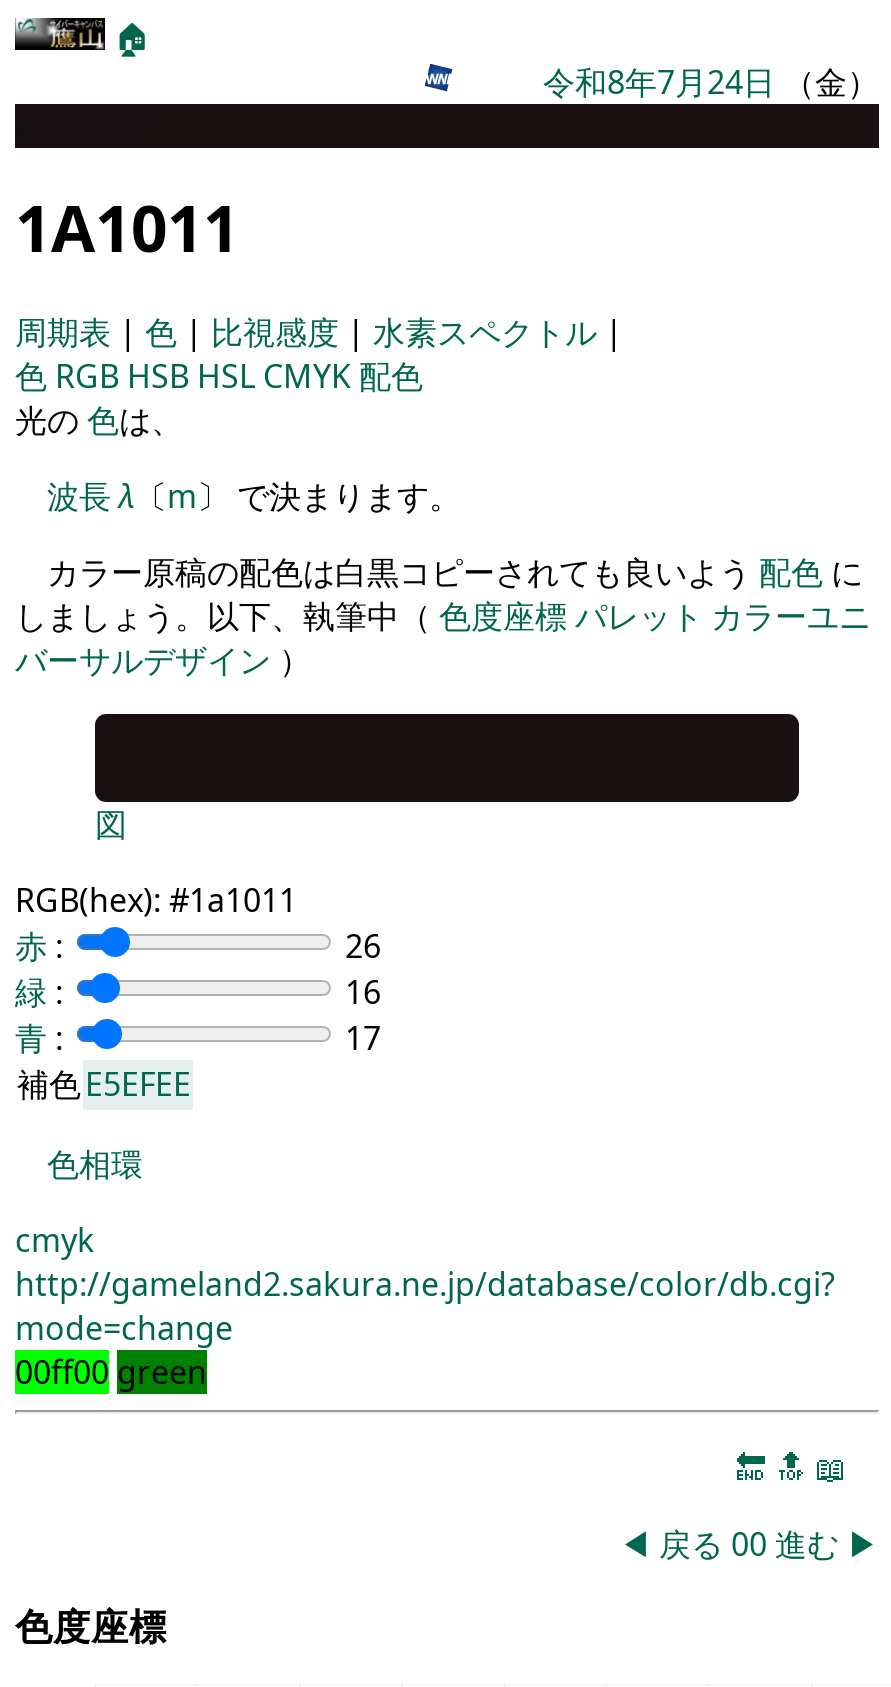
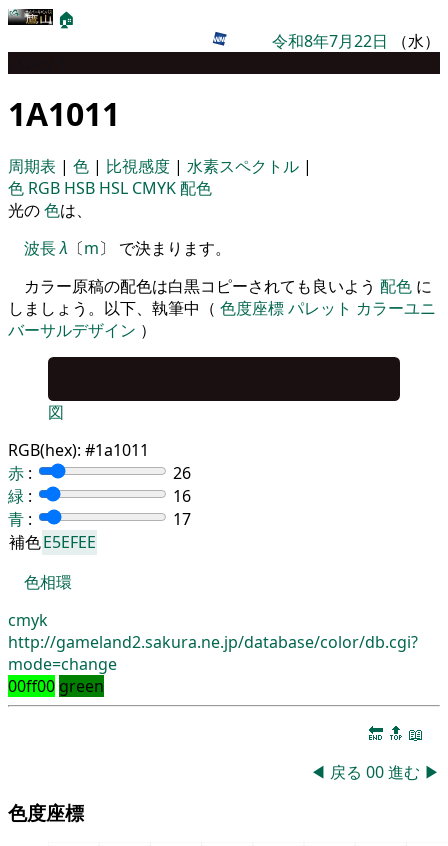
[543,60,879,104] 令和8年7月24日（金） -> [272,30,440,52] 令和8年7月22日（水）

